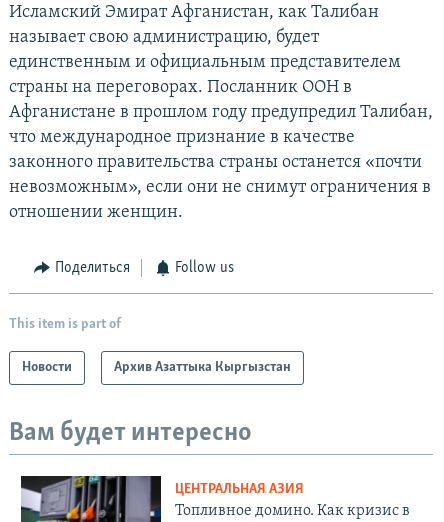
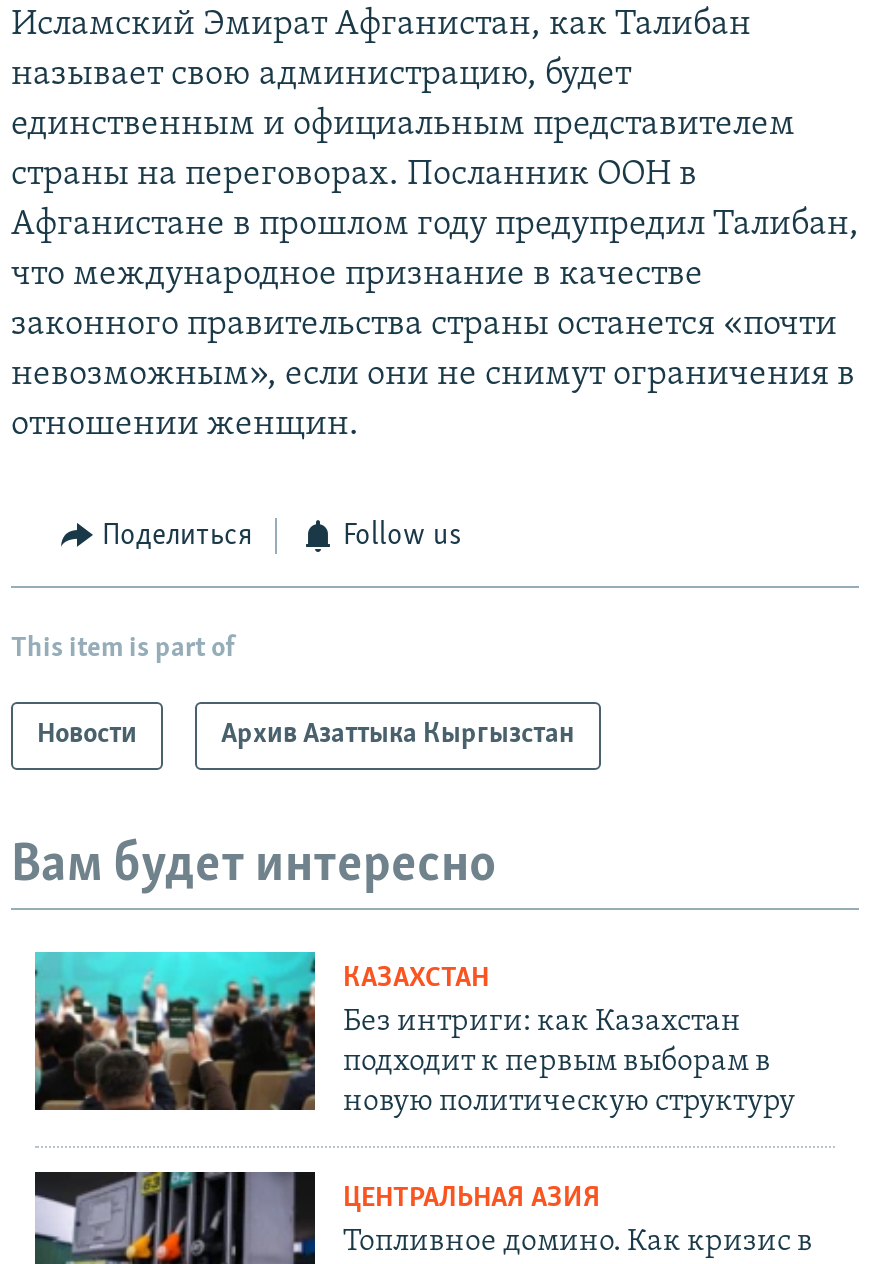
none -> [33,950,795,1119] [image] | КАЗАХСТАН | Без интриги: как Казахстан | подходит к первым выборам в | новую политическую структуру

